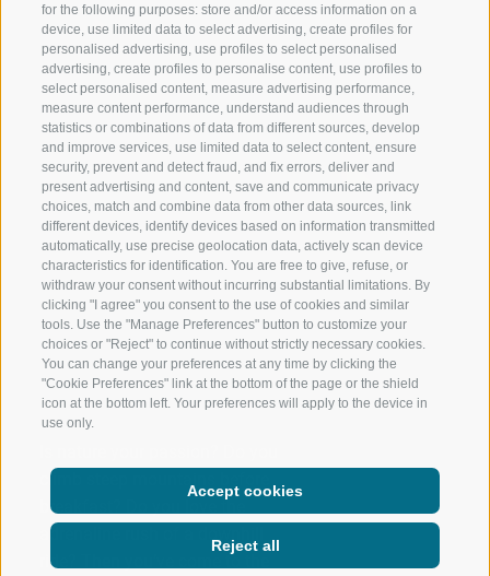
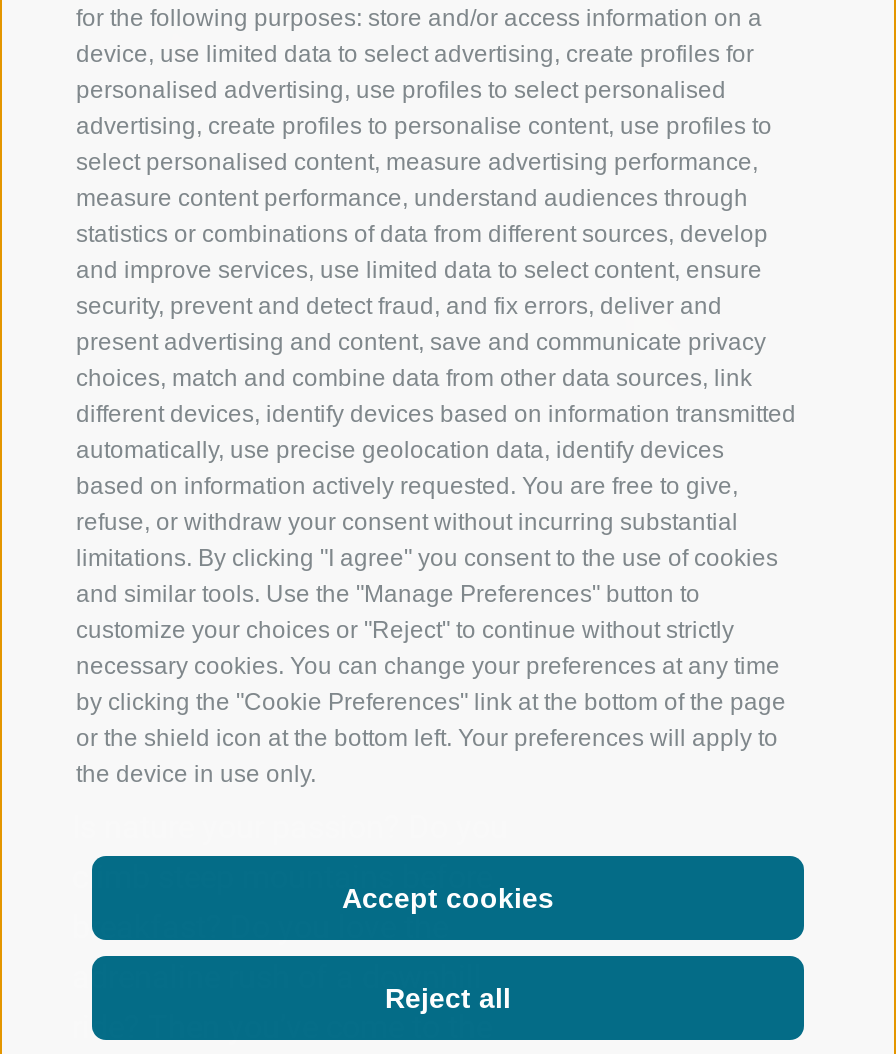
[42,238,430,430] automatically, use precise geolocation data, actively scan device | characteristics for identification. You are free to give, refuse, or | withdraw your consent without incurring substantial limitations. By | clicking "I agree" you consent to the use of cookies and similar | tools. Use the "Manage Preferences" button to customize your | choices or "Reject" to continue without strictly necessary cookies. | You can change your preferences at any time by clicking the | "Cookie Preferences" link at the bottom of the page or the shield | icon at the bottom left. Your preferences will apply to the device in | use only. -> [76,435,786,787] automatically, use precise geolocation data, identify devices | based on information actively requested. You are free to give, | refuse, or withdraw your consent without incurring substantial | limitations. By clicking "I agree" you consent to the use of cookies | and similar tools. Use the "Manage Preferences" button to | customize your choices or "Reject" to continue without strictly | necessary cookies. You can change your preferences at any time | by clicking the "Cookie Preferences" link at the bottom of the page | or the shield icon at the bottom left. Your preferences will apply to | the device in use only.

